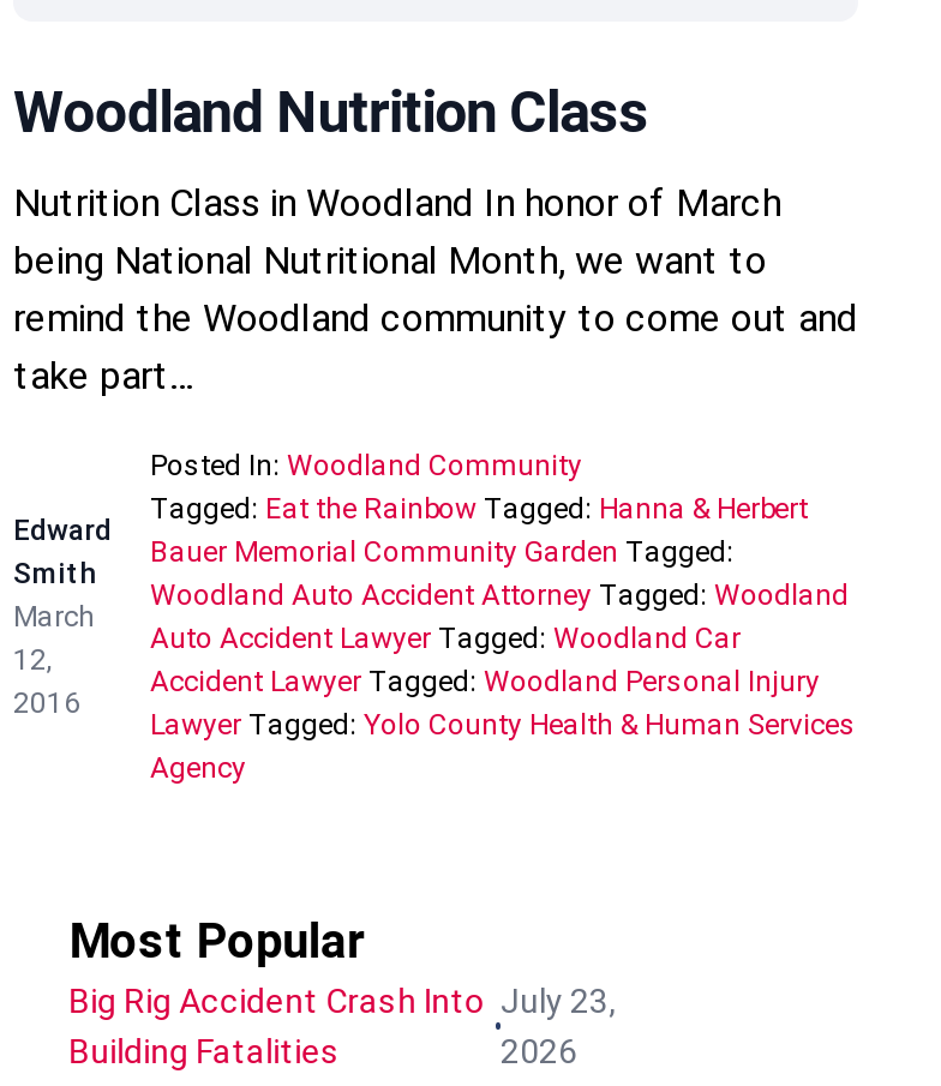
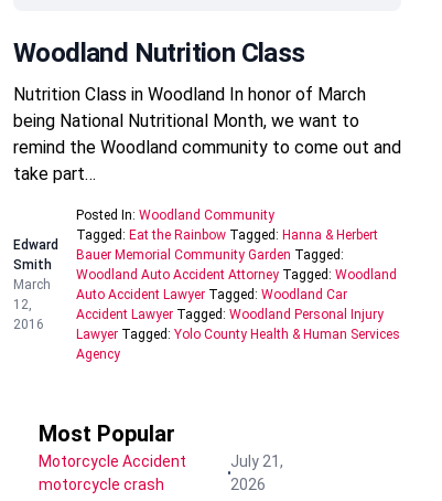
[69,981,484,1070] Big Rig Accident Crash Into | Building Fatalities -> [39,452,186,493] Motorcycle Accident | motorcycle crash
[501,981,616,1019] July 23, -> [231,452,284,470] July 21,

